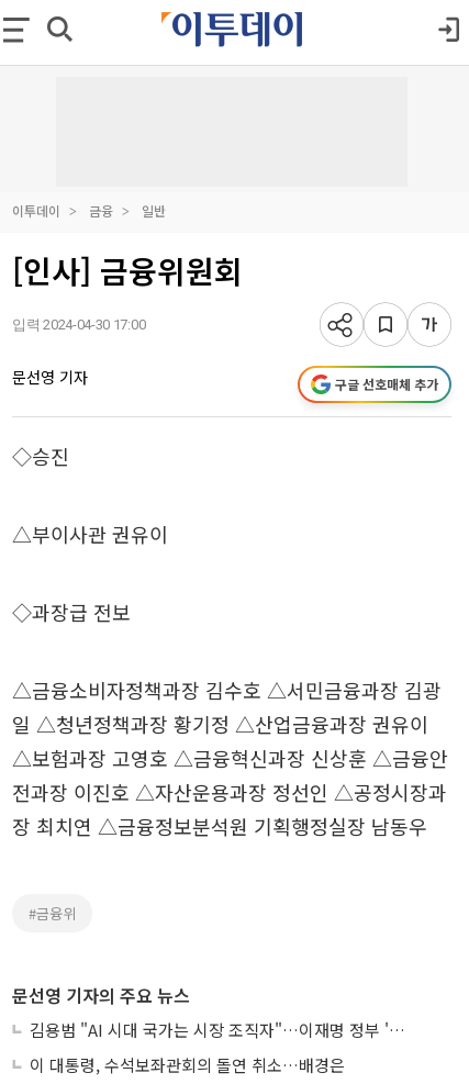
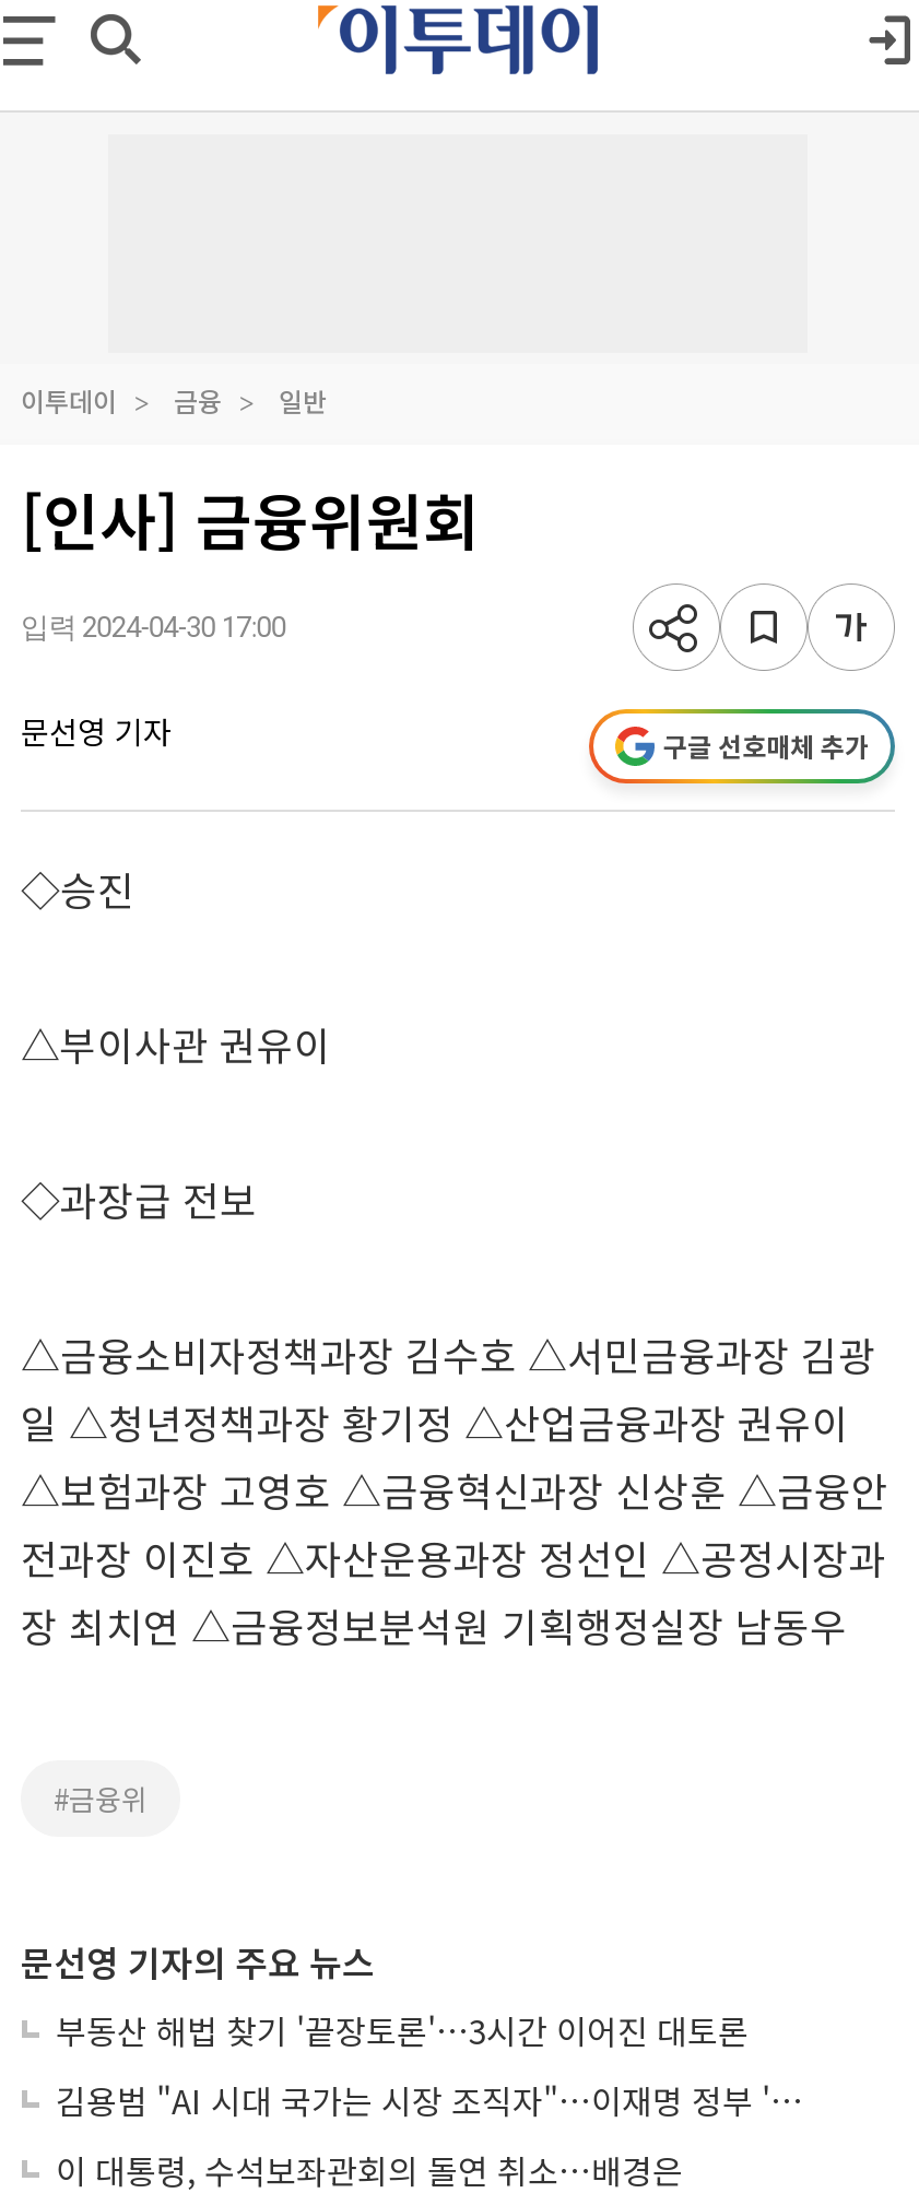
none -> [56,2007,749,2053] 부동산 해법 찾기 '끝장토론'…3시간 이어진 대토론

